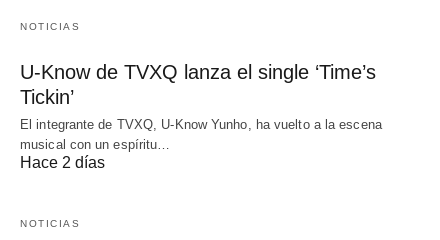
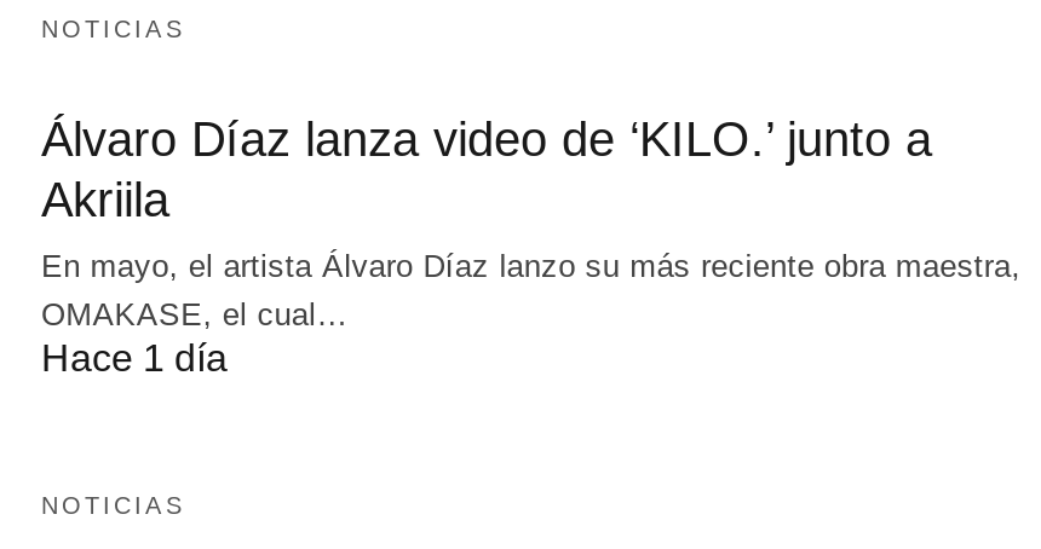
[20,60,382,170] U-Know de TVXQ lanza el single ‘Time’s | Tickin’ | El integrante de TVXQ, U-Know Yunho, ha vuelto a la escena | musical con un espíritu… | Hace 2 días -> [41,111,1021,377] Álvaro Díaz lanza video de ‘KILO.’ junto a | Akriila | En mayo, el artista Álvaro Díaz lanzo su más reciente obra maestra, | OMAKASE, el cual… | Hace 1 día

